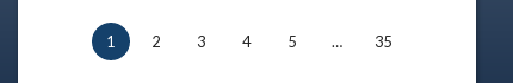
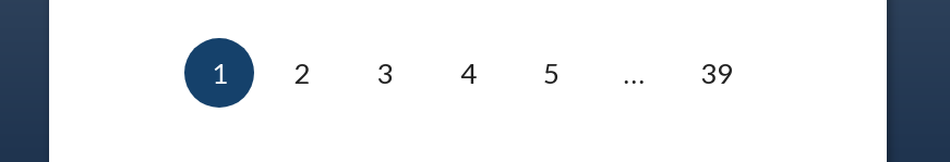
[374,32,392,51] 35 -> [701,55,732,90] 39

